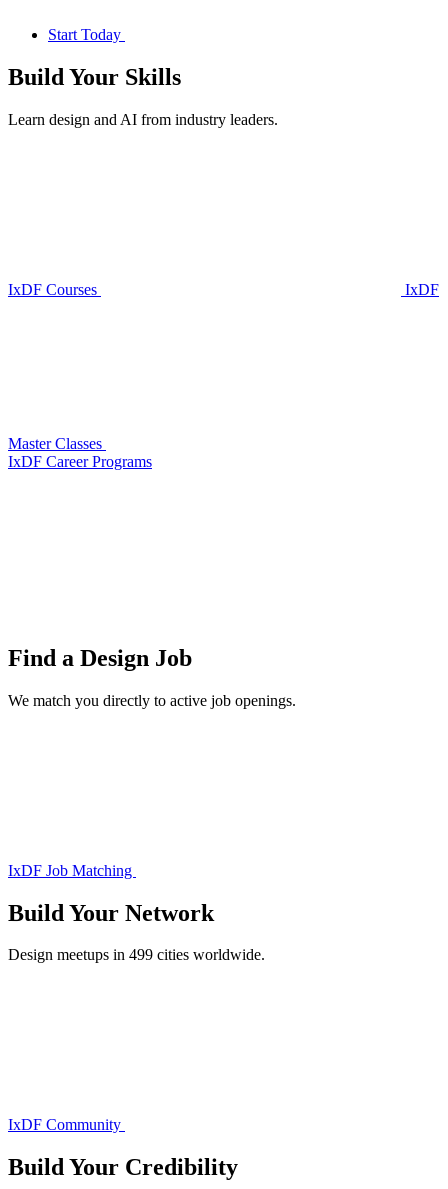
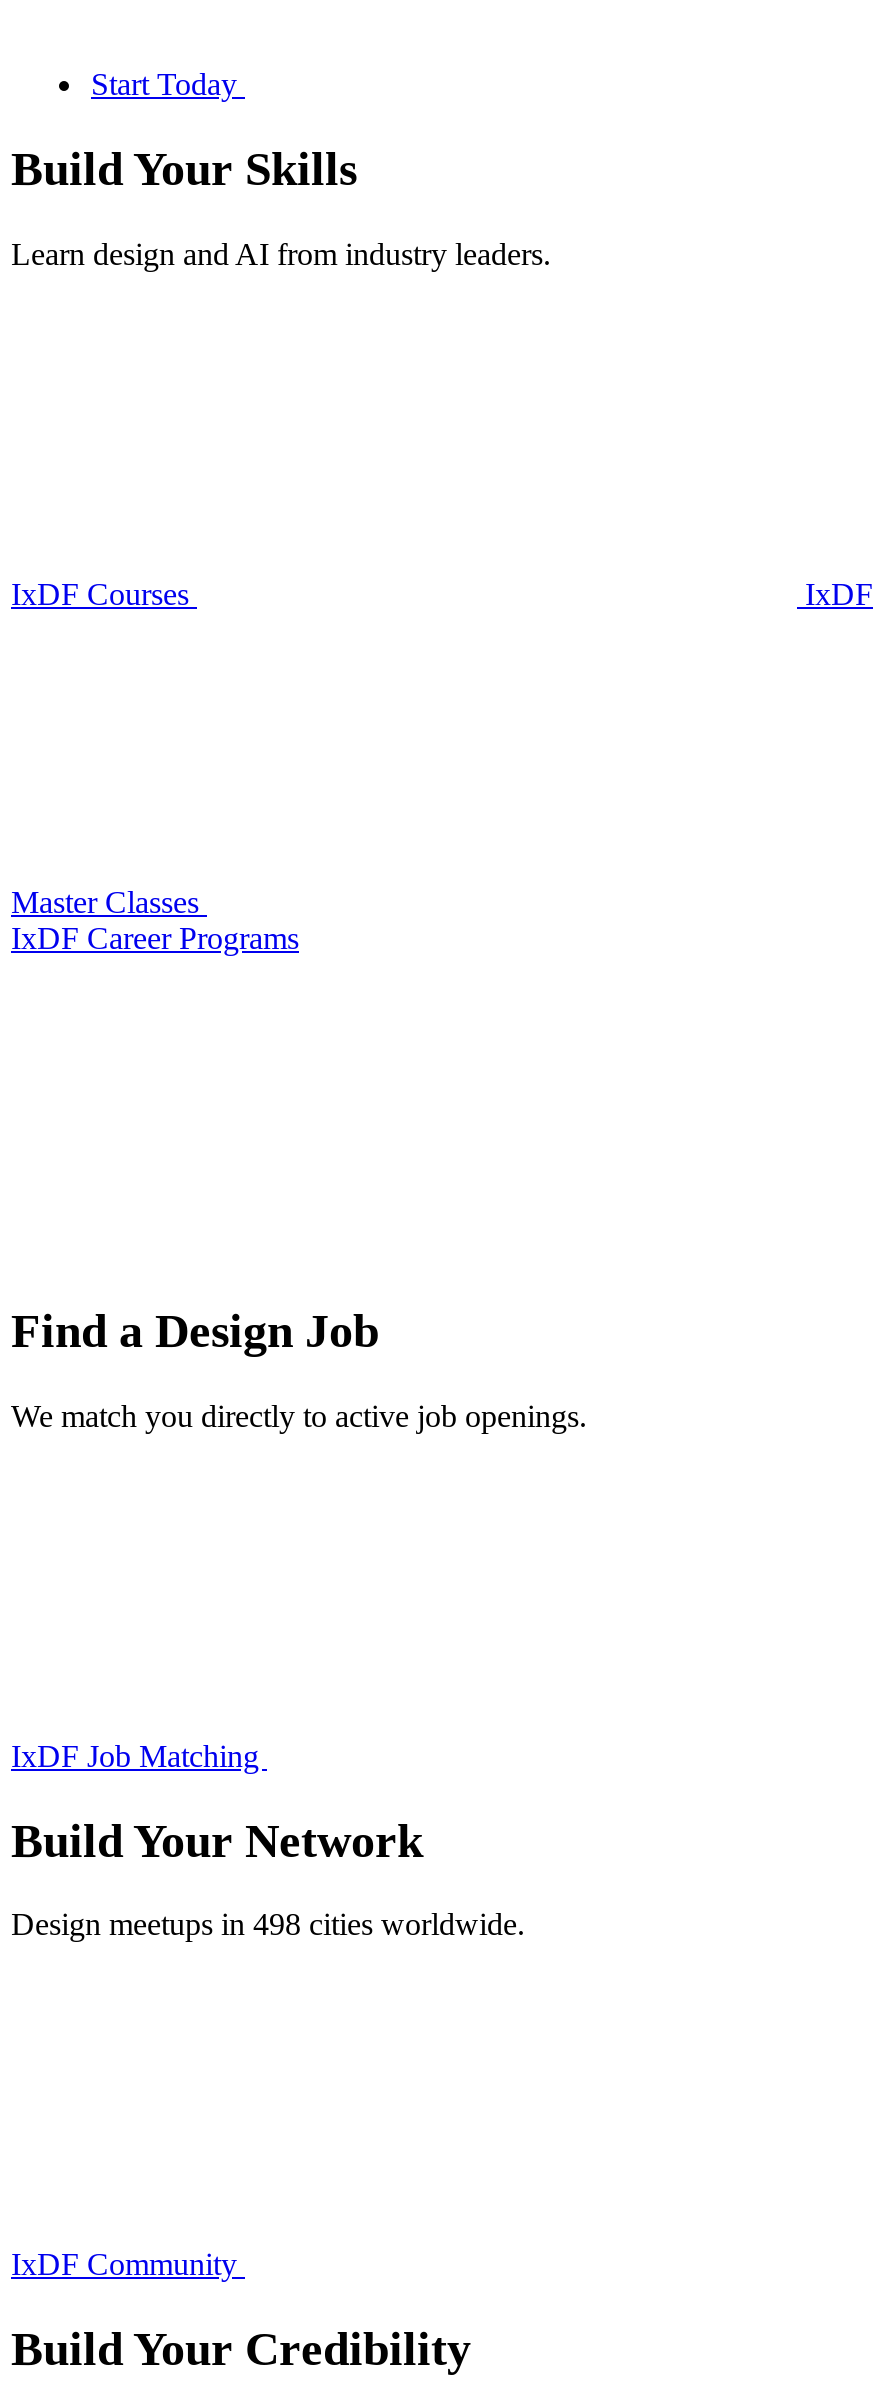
[8,946,265,963] Design meetups in 499 cities worldwide. -> [11,1908,525,1942] Design meetups in 498 cities worldwide.

